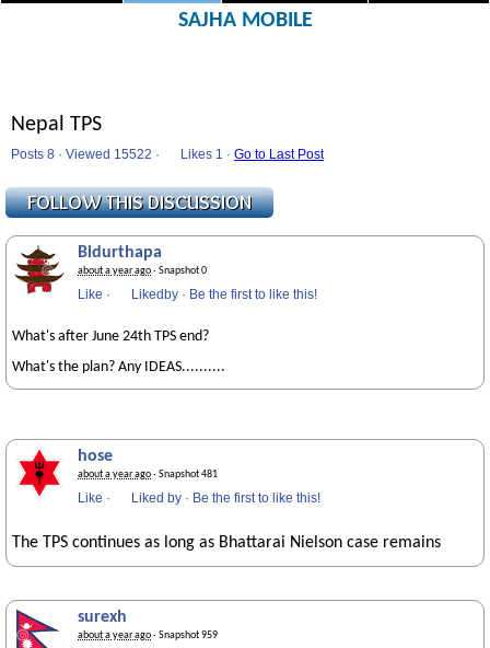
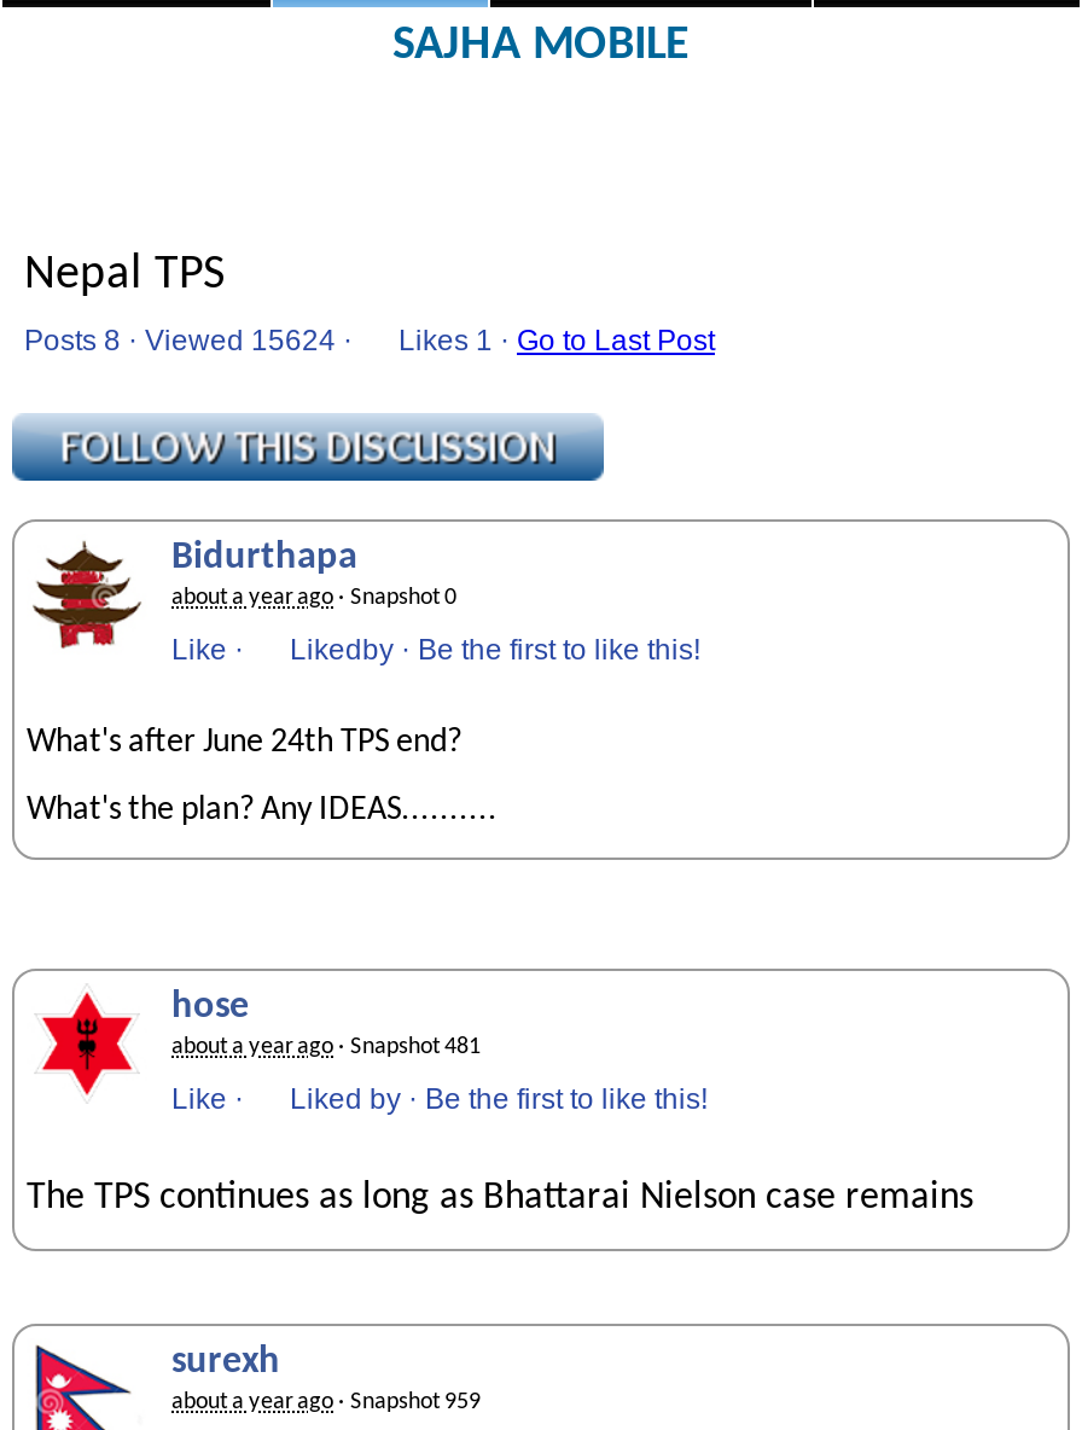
[11,147,324,162] Posts 8 · Viewed 15522 · Likes 1 · Go to Last Post -> [24,324,715,357] Posts 8 · Viewed 15624 · Likes 1 · Go to Last Post

